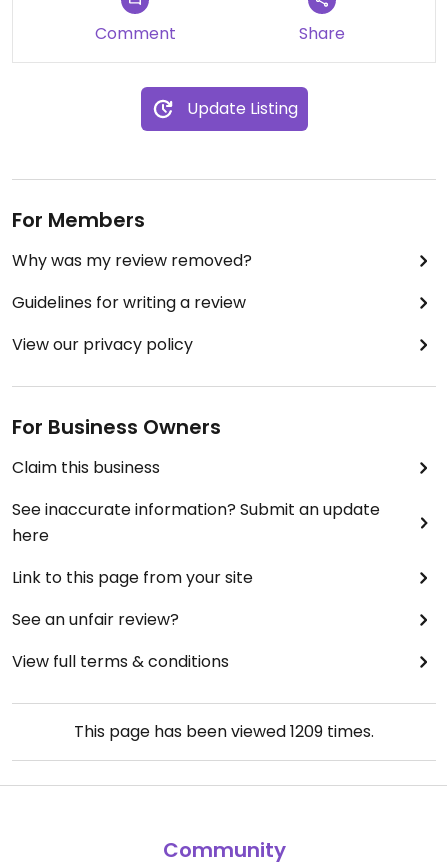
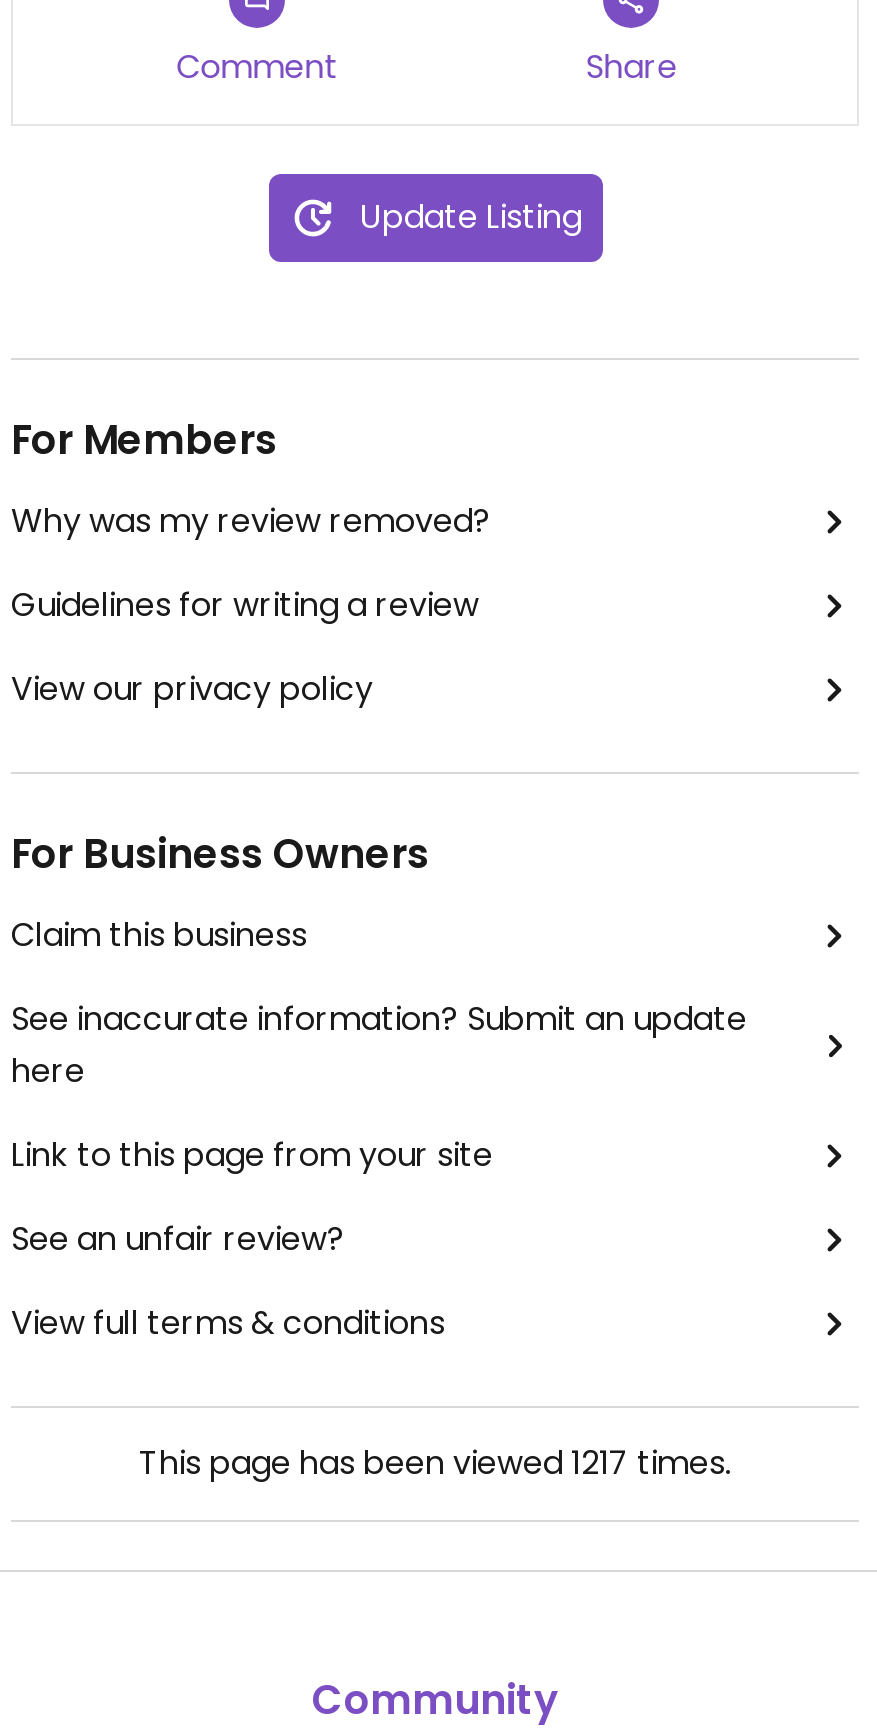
[74,720,374,743] This page has been viewed 1209 times. -> [139,1440,731,1486] This page has been viewed 1217 times.

